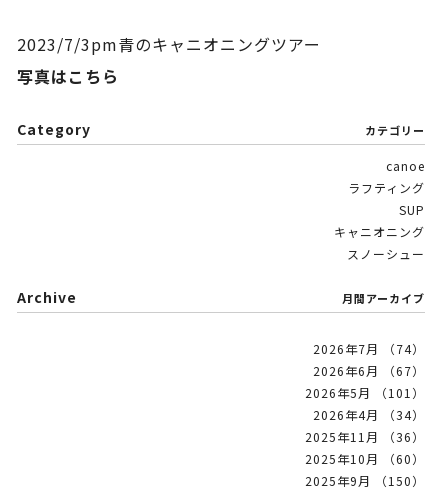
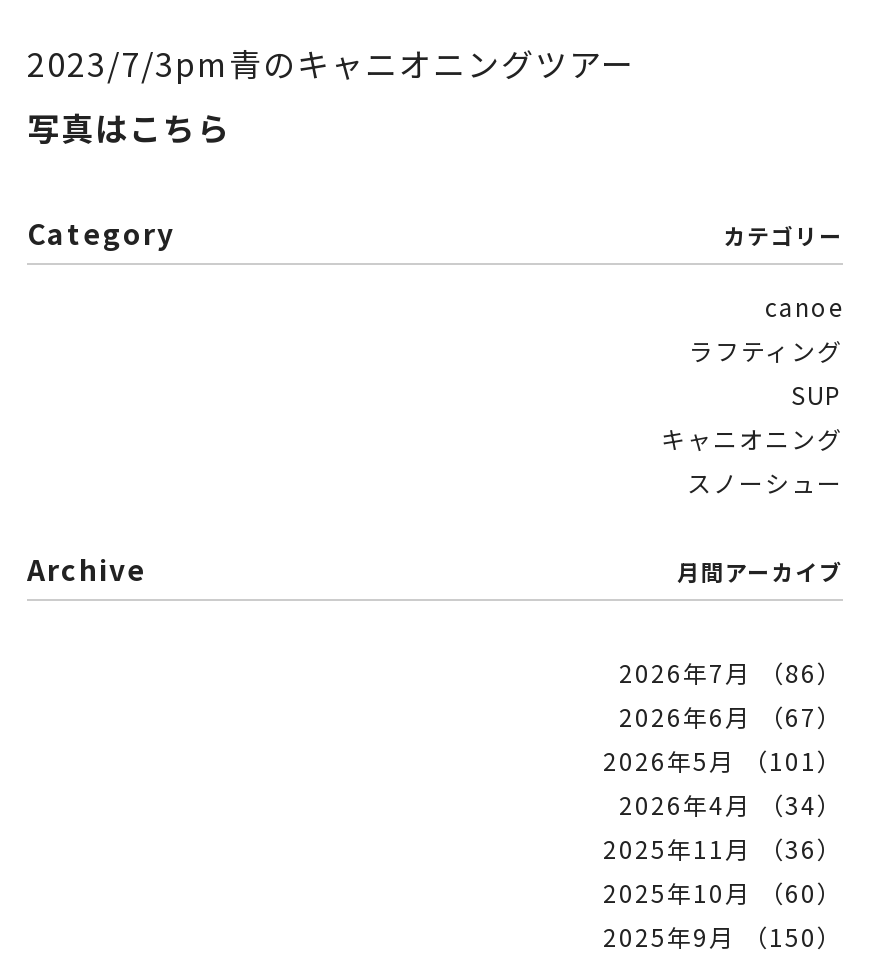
[313,340,425,357] 2026年7月 （74） -> [619,656,843,690] 2026年7月 （86）

